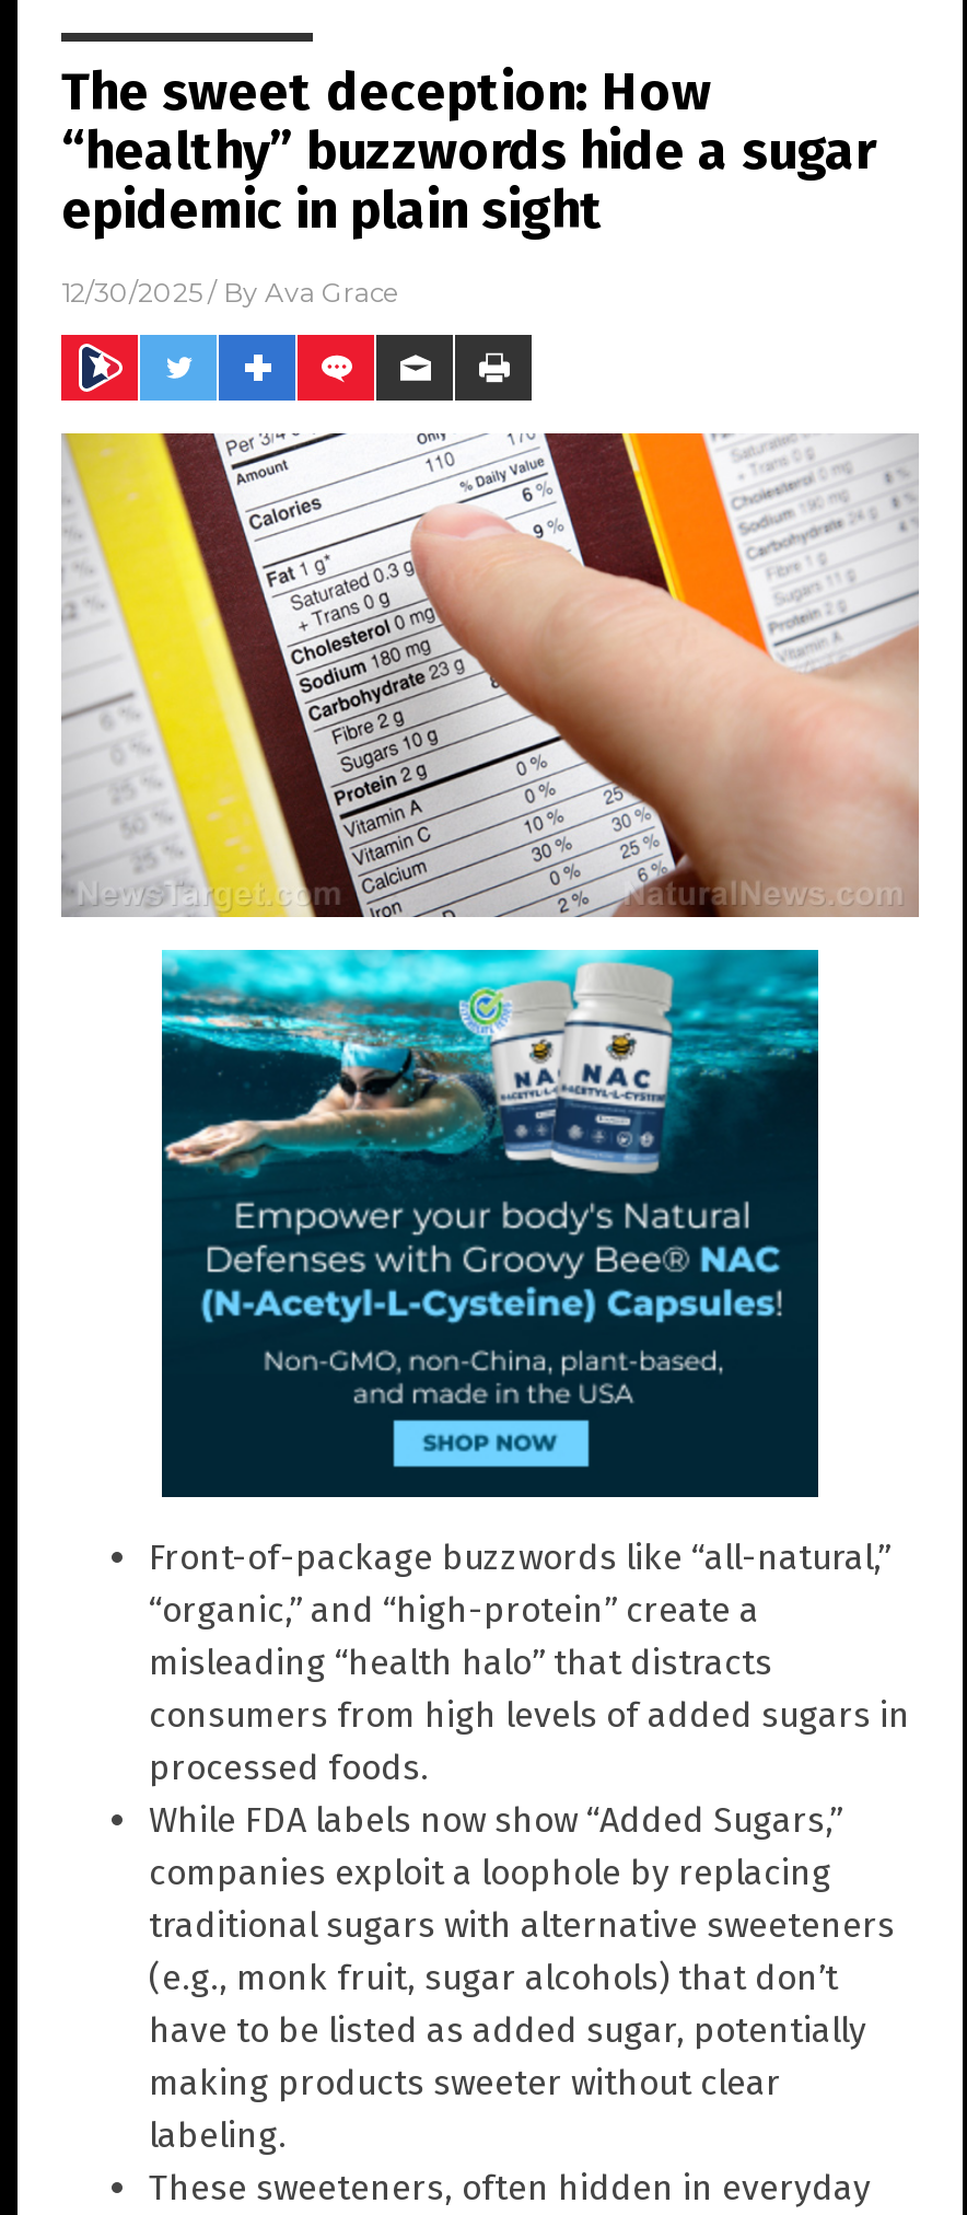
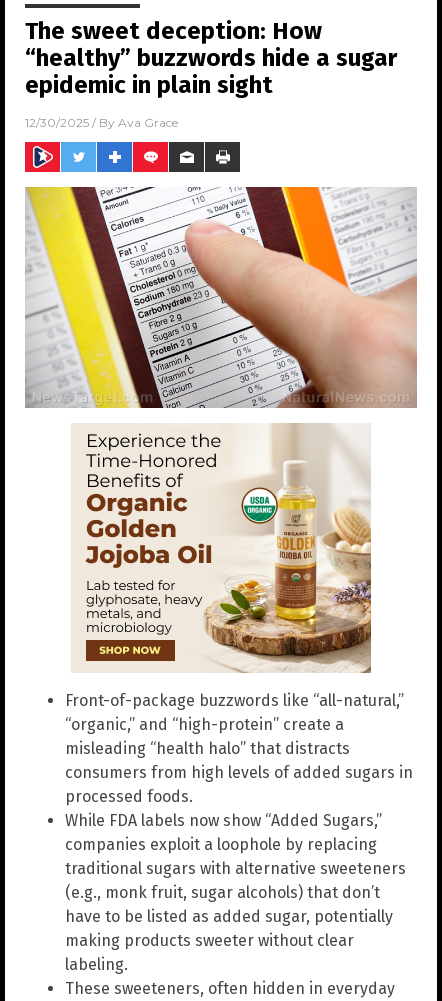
[160,948,820,1499] [image] -> [71,423,372,674] [image]

